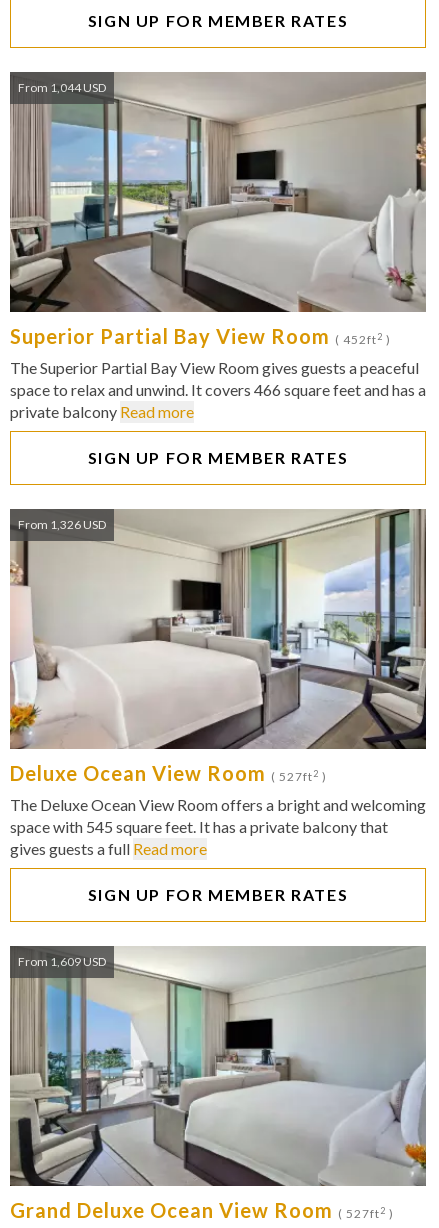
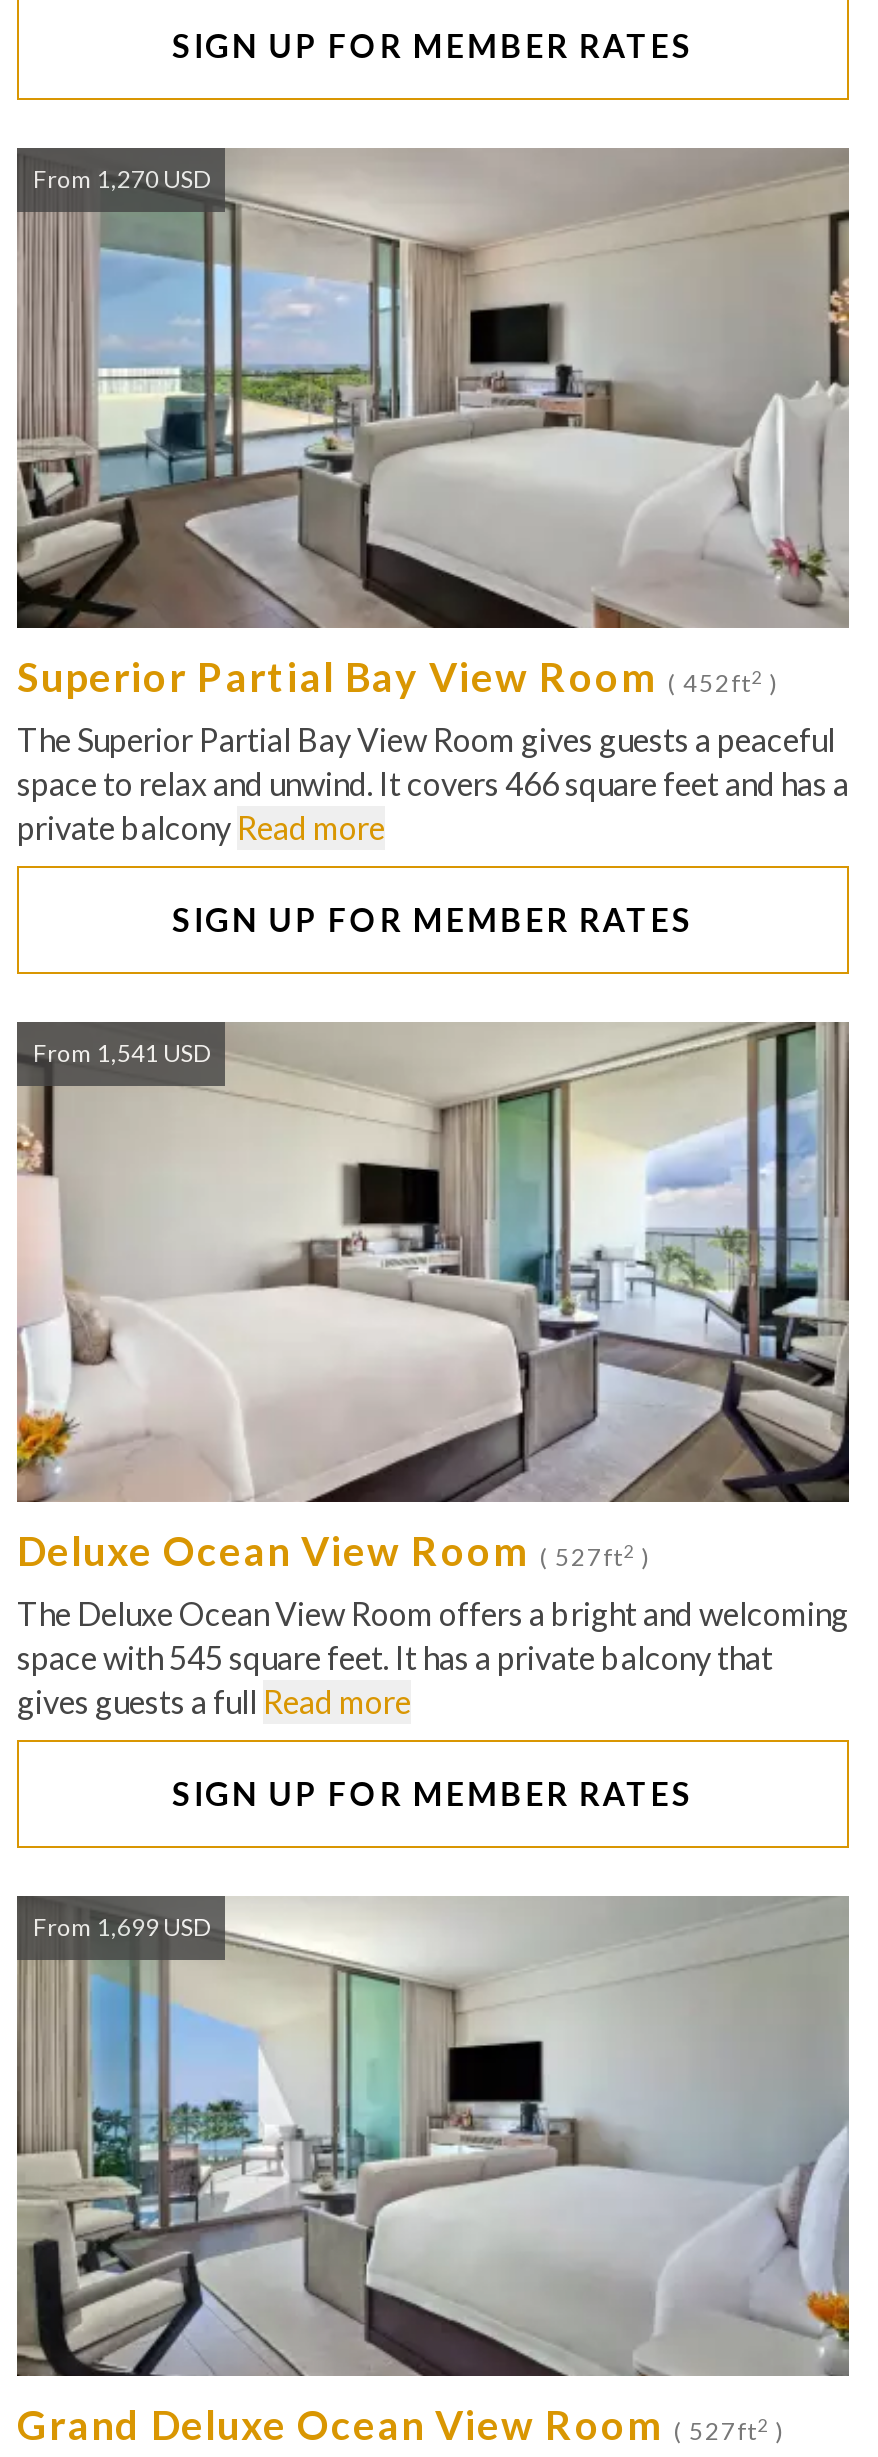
[18,80,106,95] From 1,044 USD -> [33,164,209,194] From 1,270 USD
[18,517,106,532] From 1,326 USD -> [33,1038,209,1068] From 1,541 USD
[18,954,106,969] From 1,609 USD -> [33,1912,209,1942] From 1,699 USD

